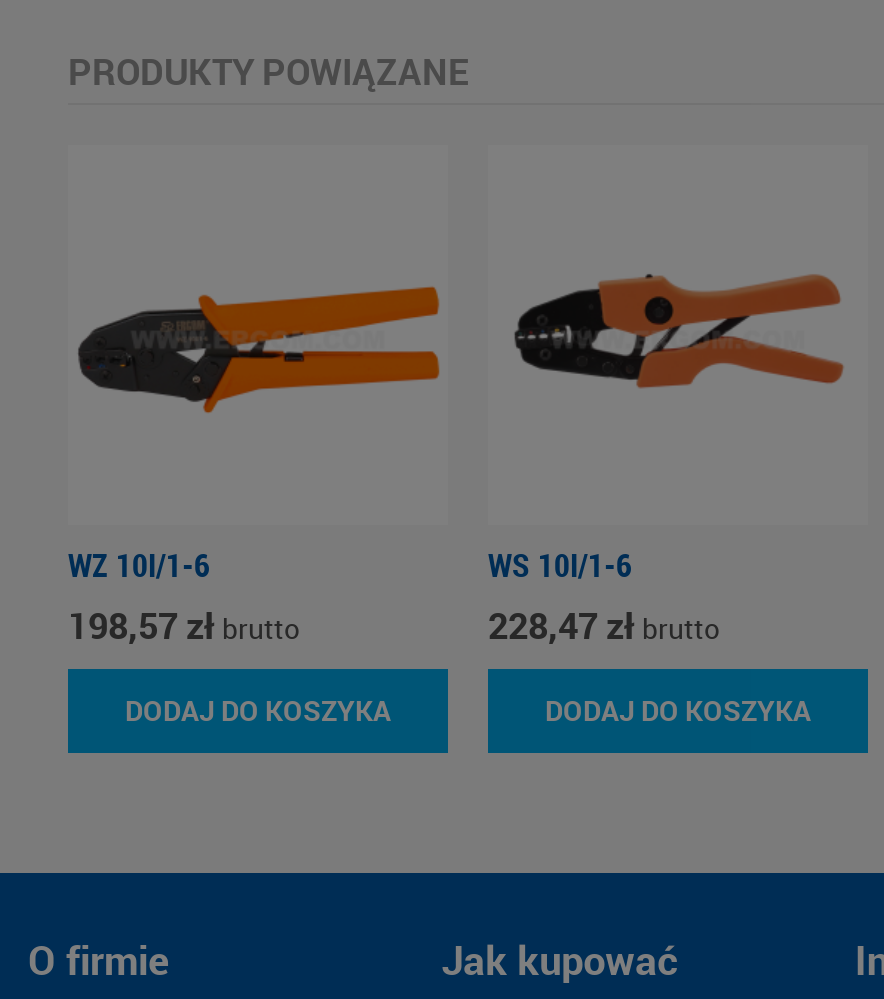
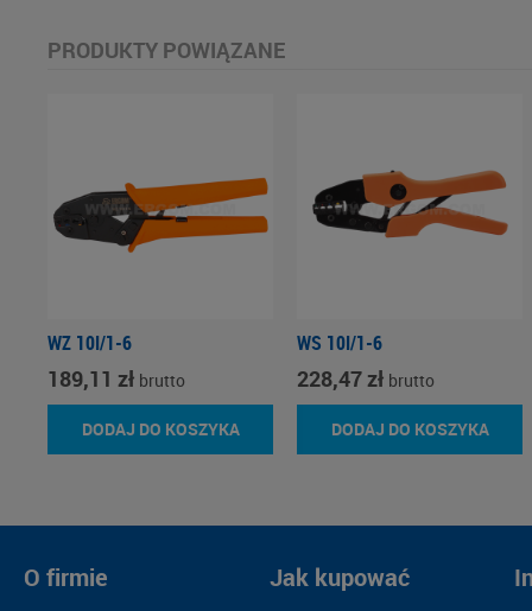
[68,601,300,649] 198,57 zł brutto -> [47,364,185,393] 189,11 zł brutto

